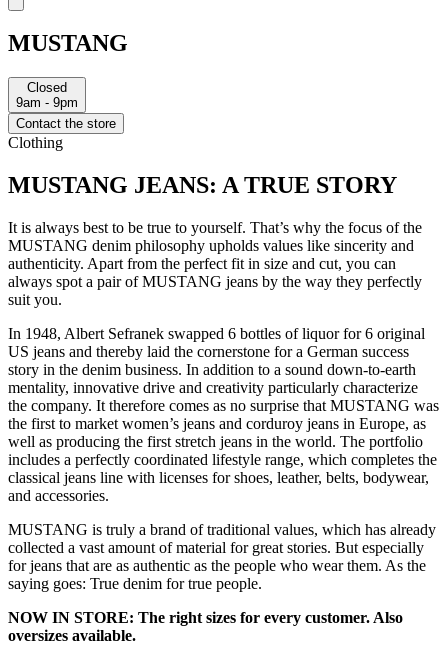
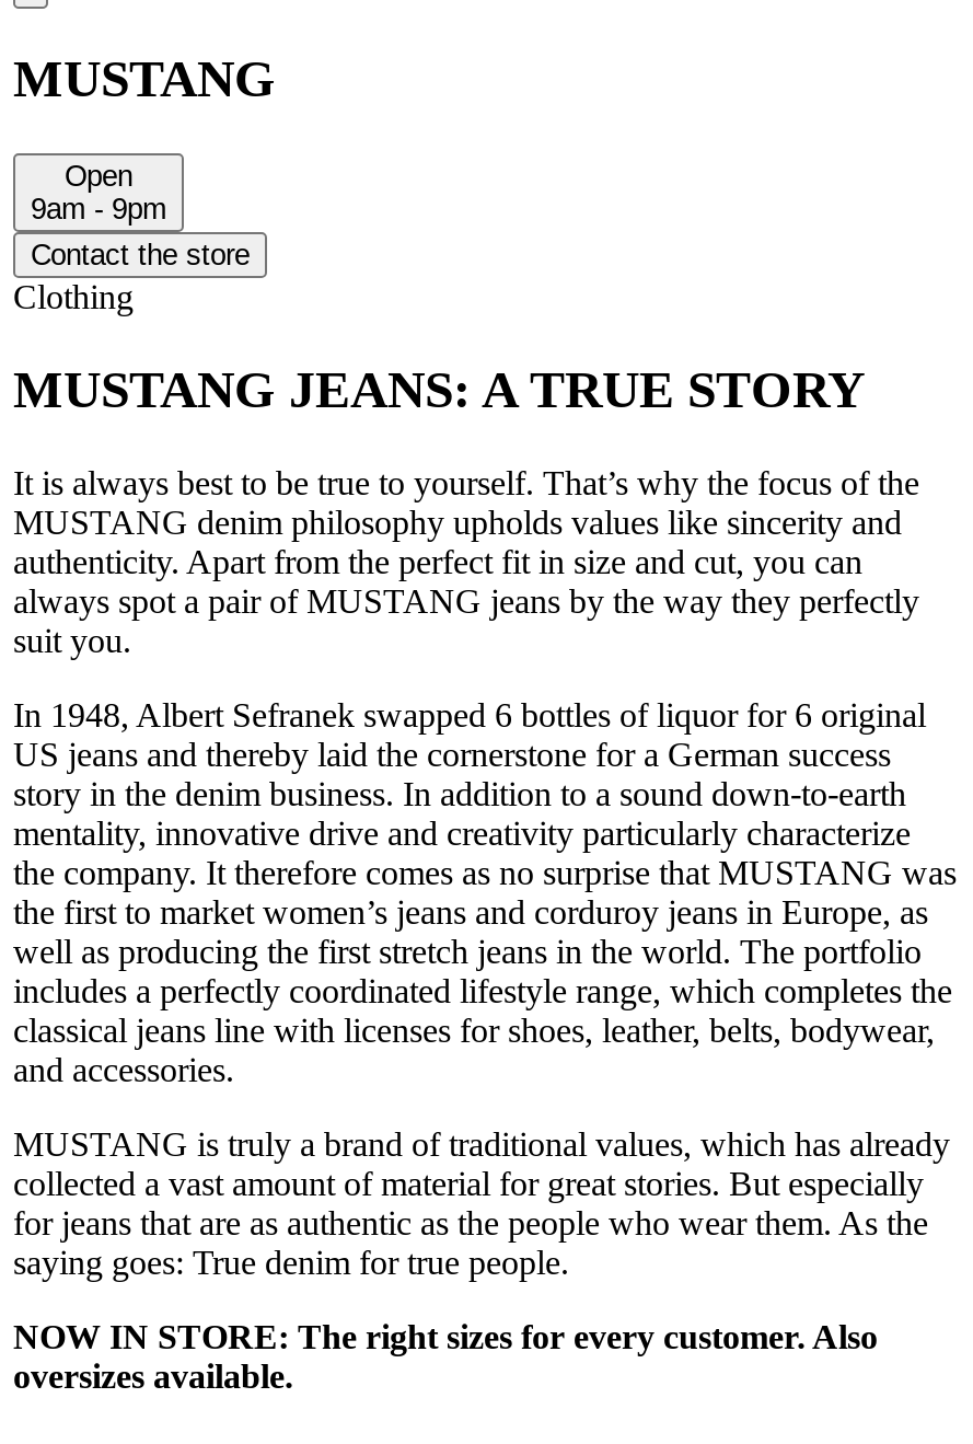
[27,80,67,95] Closed -> [65,160,132,193] Open

